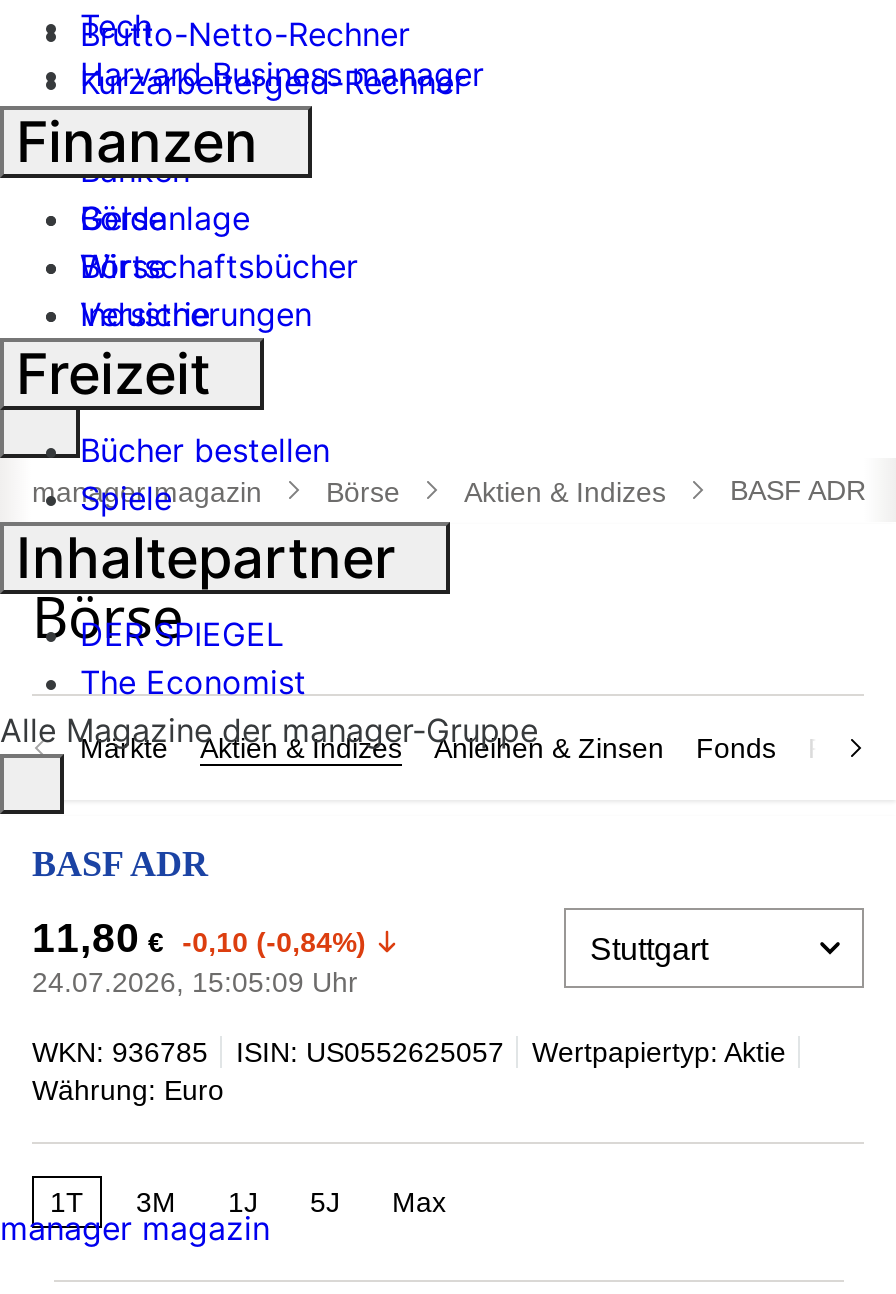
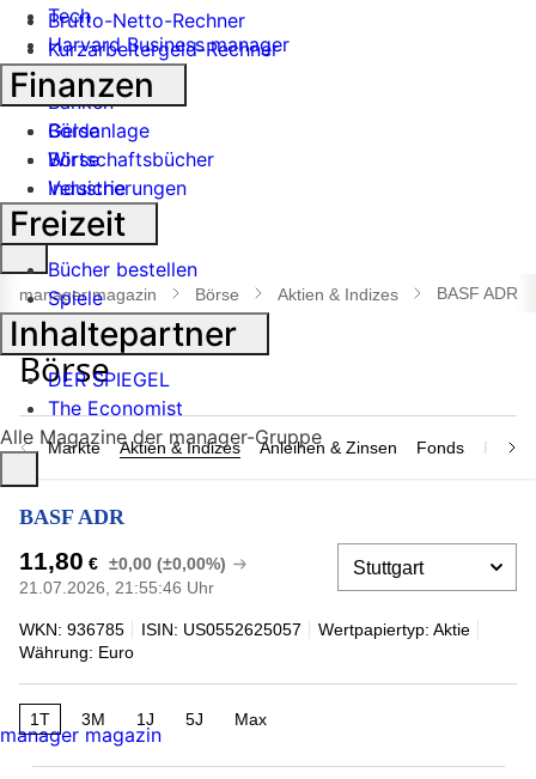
[32,914,366,960] 11,80 € -0,10 (-0,84%) -> [19,547,226,575] 11,80 € ±0,00 (±0,00%)
[32,966,358,998] 24.07.2026, 15:05:09 Uhr -> [19,578,214,597] 21.07.2026, 21:55:46 Uhr

